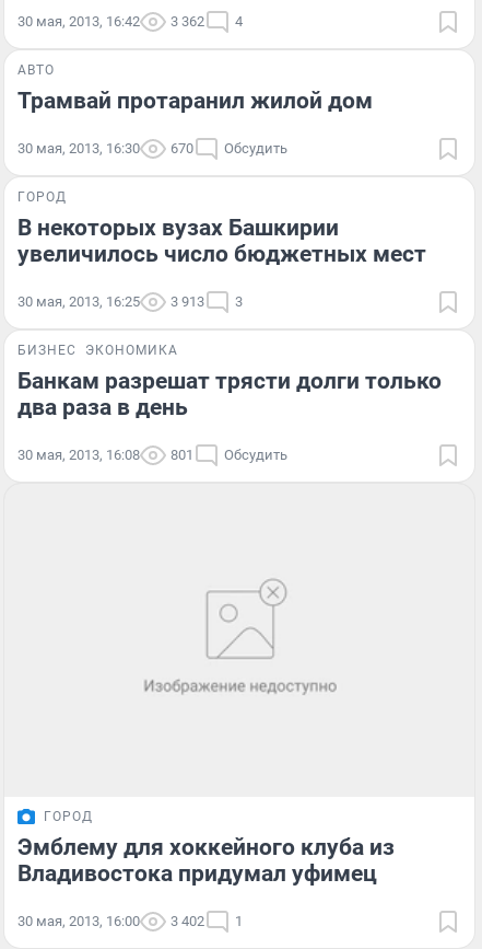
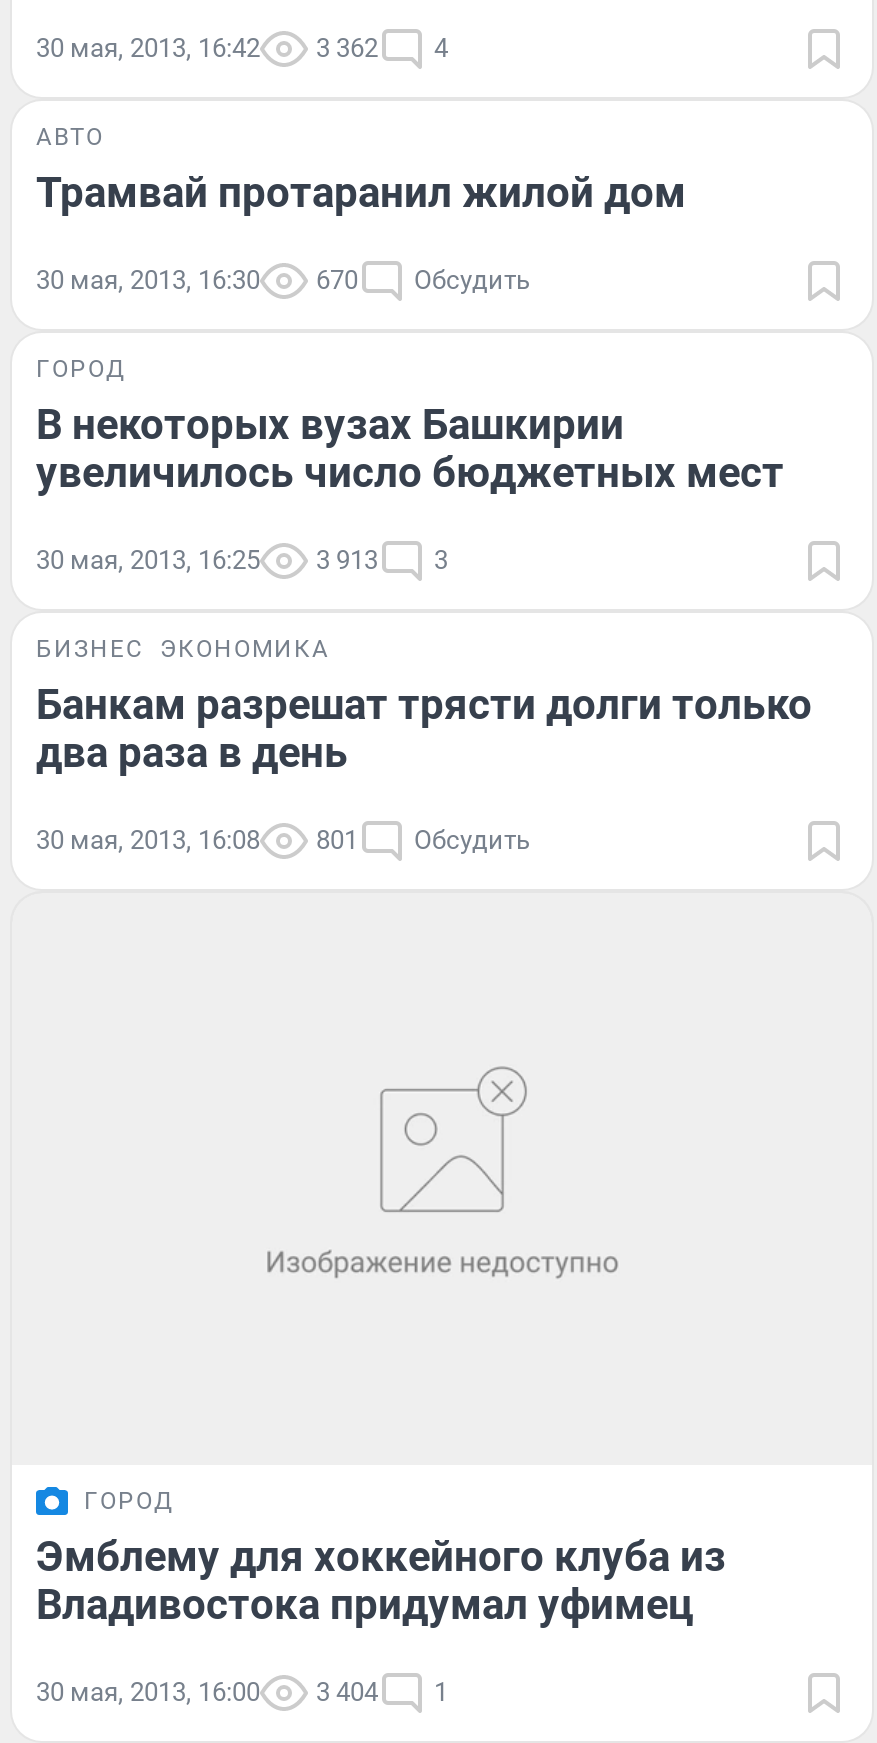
[17,913,243,930] 30 мая, 2013, 16:00 3 402 1 -> [36,1678,448,1708] 30 мая, 2013, 16:00 3 404 1

